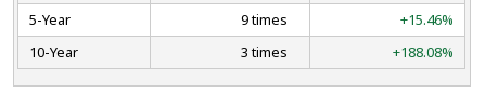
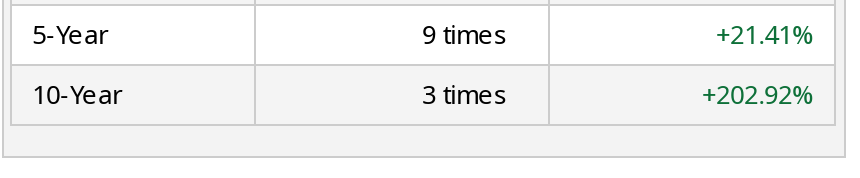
[400,10,454,29] +15.46% -> [716,16,814,52] +21.41%
[393,42,454,61] +188.08% -> [702,76,814,112] +202.92%

